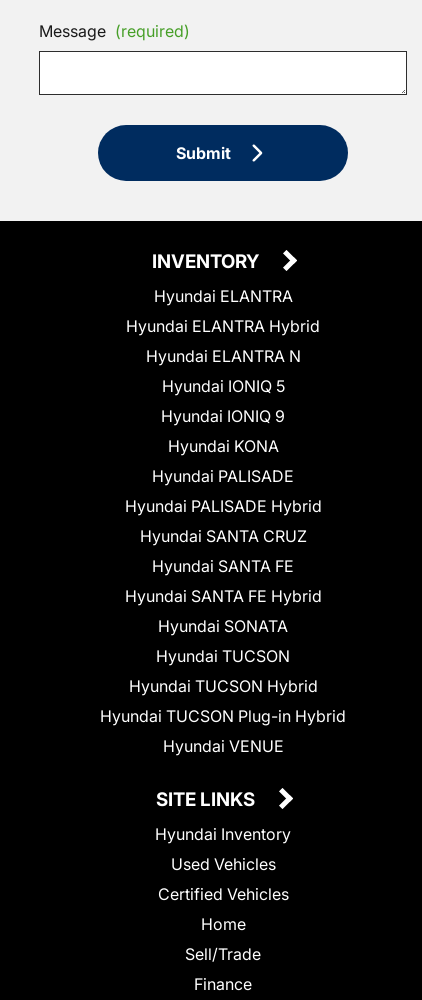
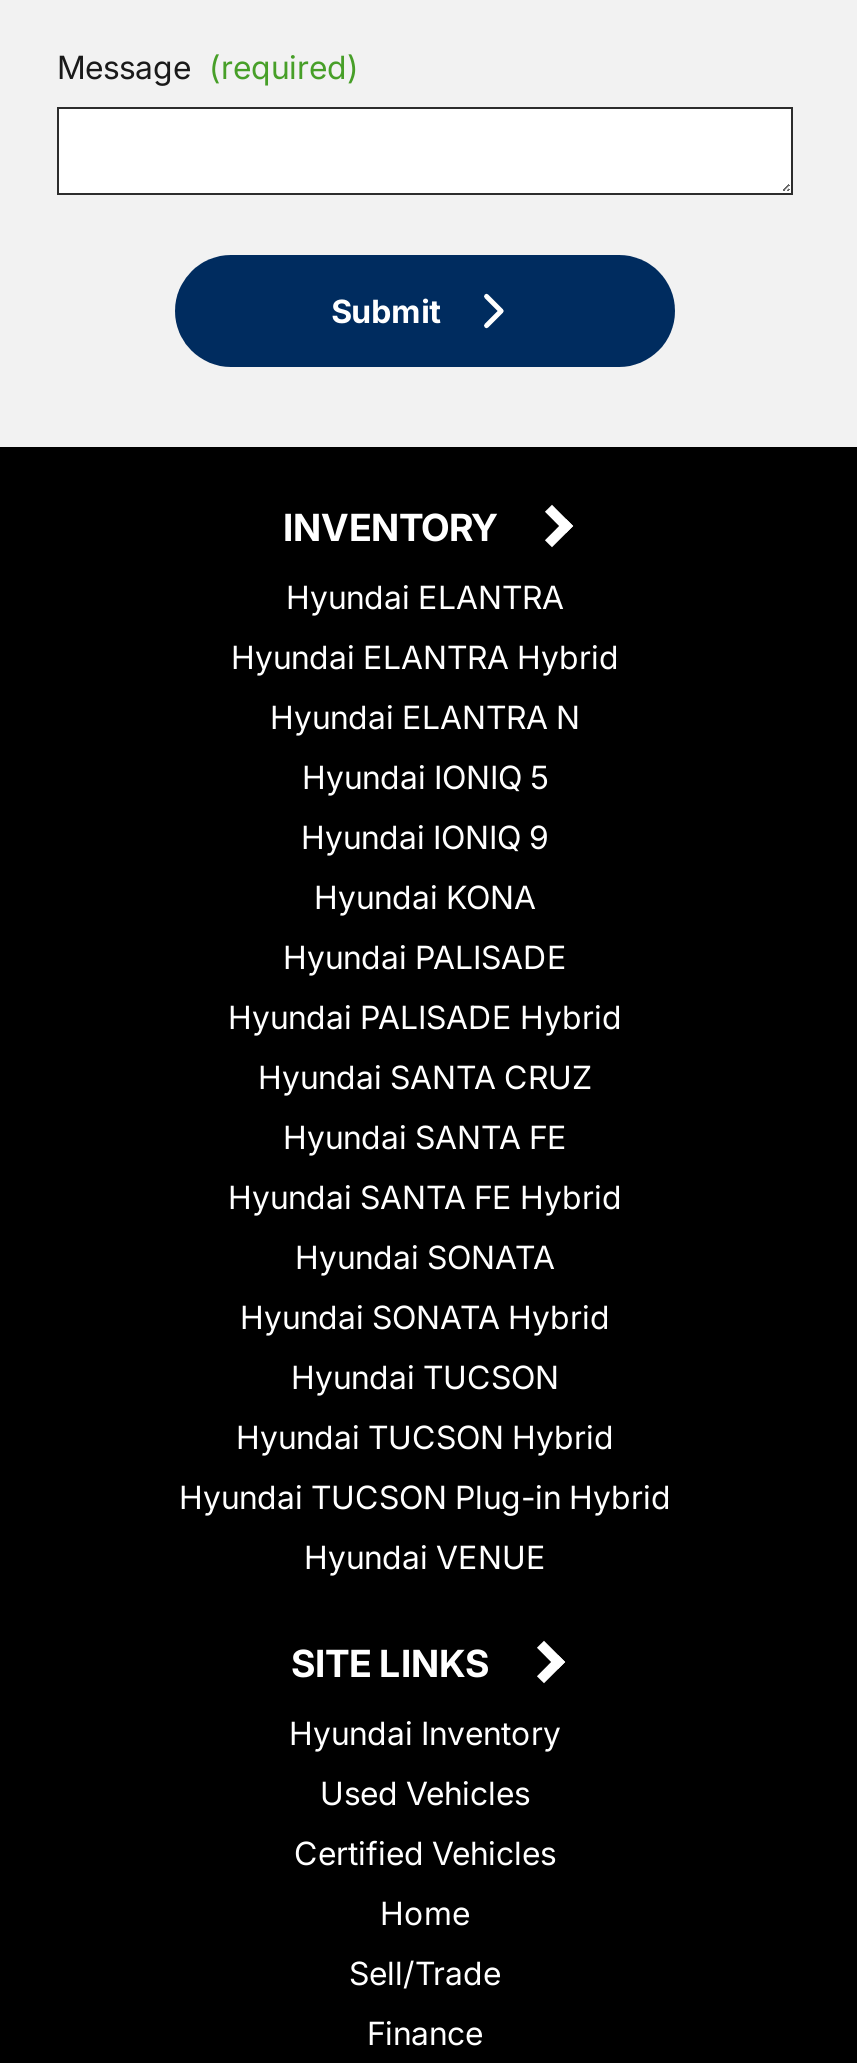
none -> [240,1297,610,1337] Hyundai SONATA Hybrid

